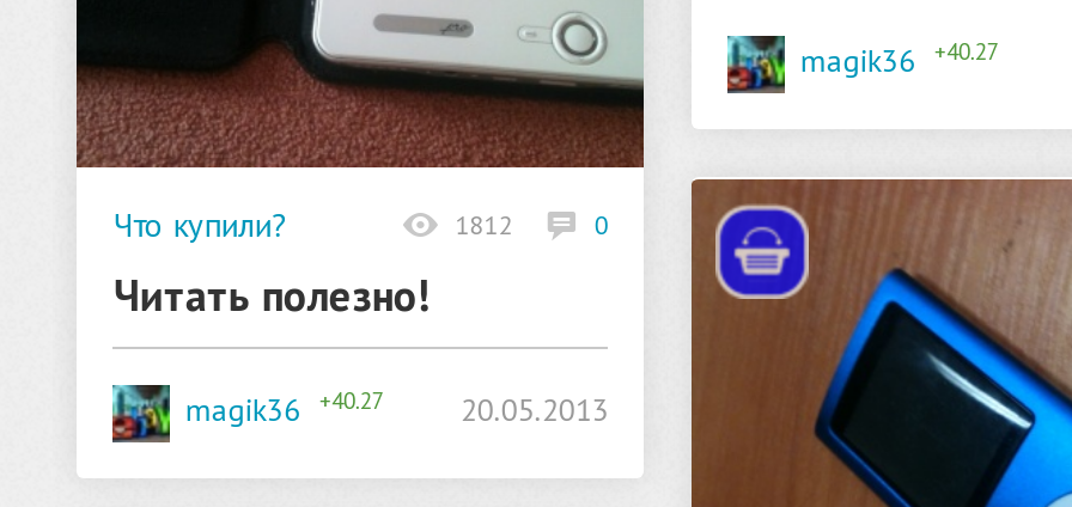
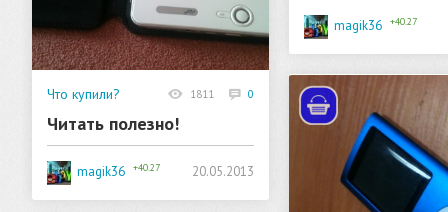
[448,207,513,240] 1812 -> [187,86,214,100] 1811

